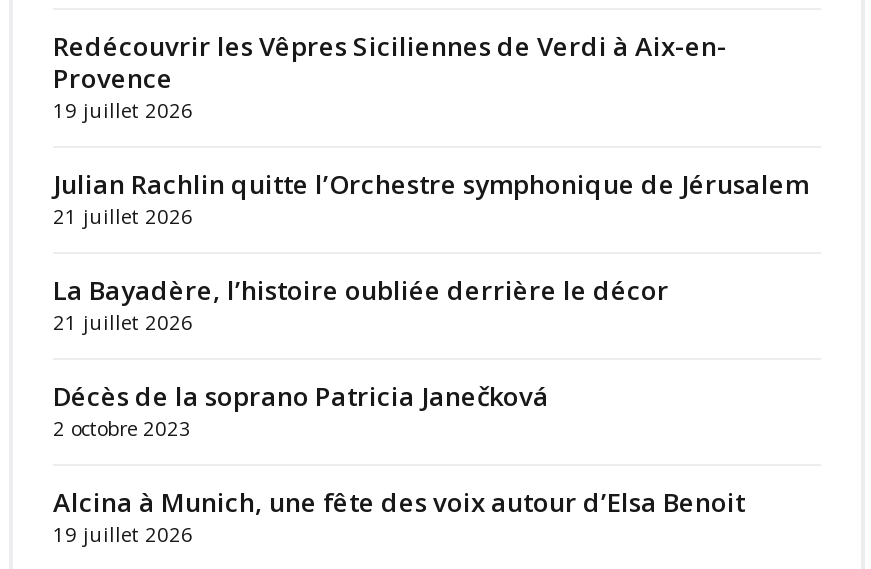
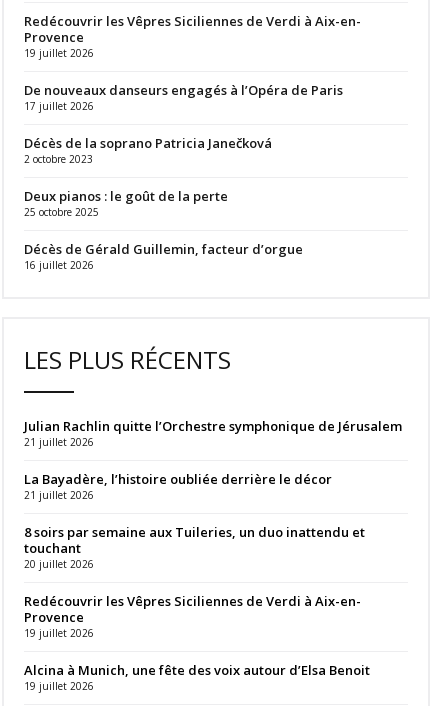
none -> [24,81,343,376] De nouveaux danseurs engagés à l’Opéra de Paris | 17 juillet 2026 | Deux pianos : le goût de la perte | 25 octobre 2025 | Décès de Gérald Guillemin, facteur d’orgue | 16 juillet 2026 | LES PLUS RÉCENTS
none -> [24,523,365,640] 8 soirs par semaine aux Tuileries, un duo inattendu et | touchant | 20 juillet 2026 | Redécouvrir les Vêpres Siciliennes de Verdi à Aix-en- | Provence | 19 juillet 2026
moved [53,378,549,442] -> [24,134,272,166]: Décès de la soprano Patricia Janečková | 2 octobre 2023

